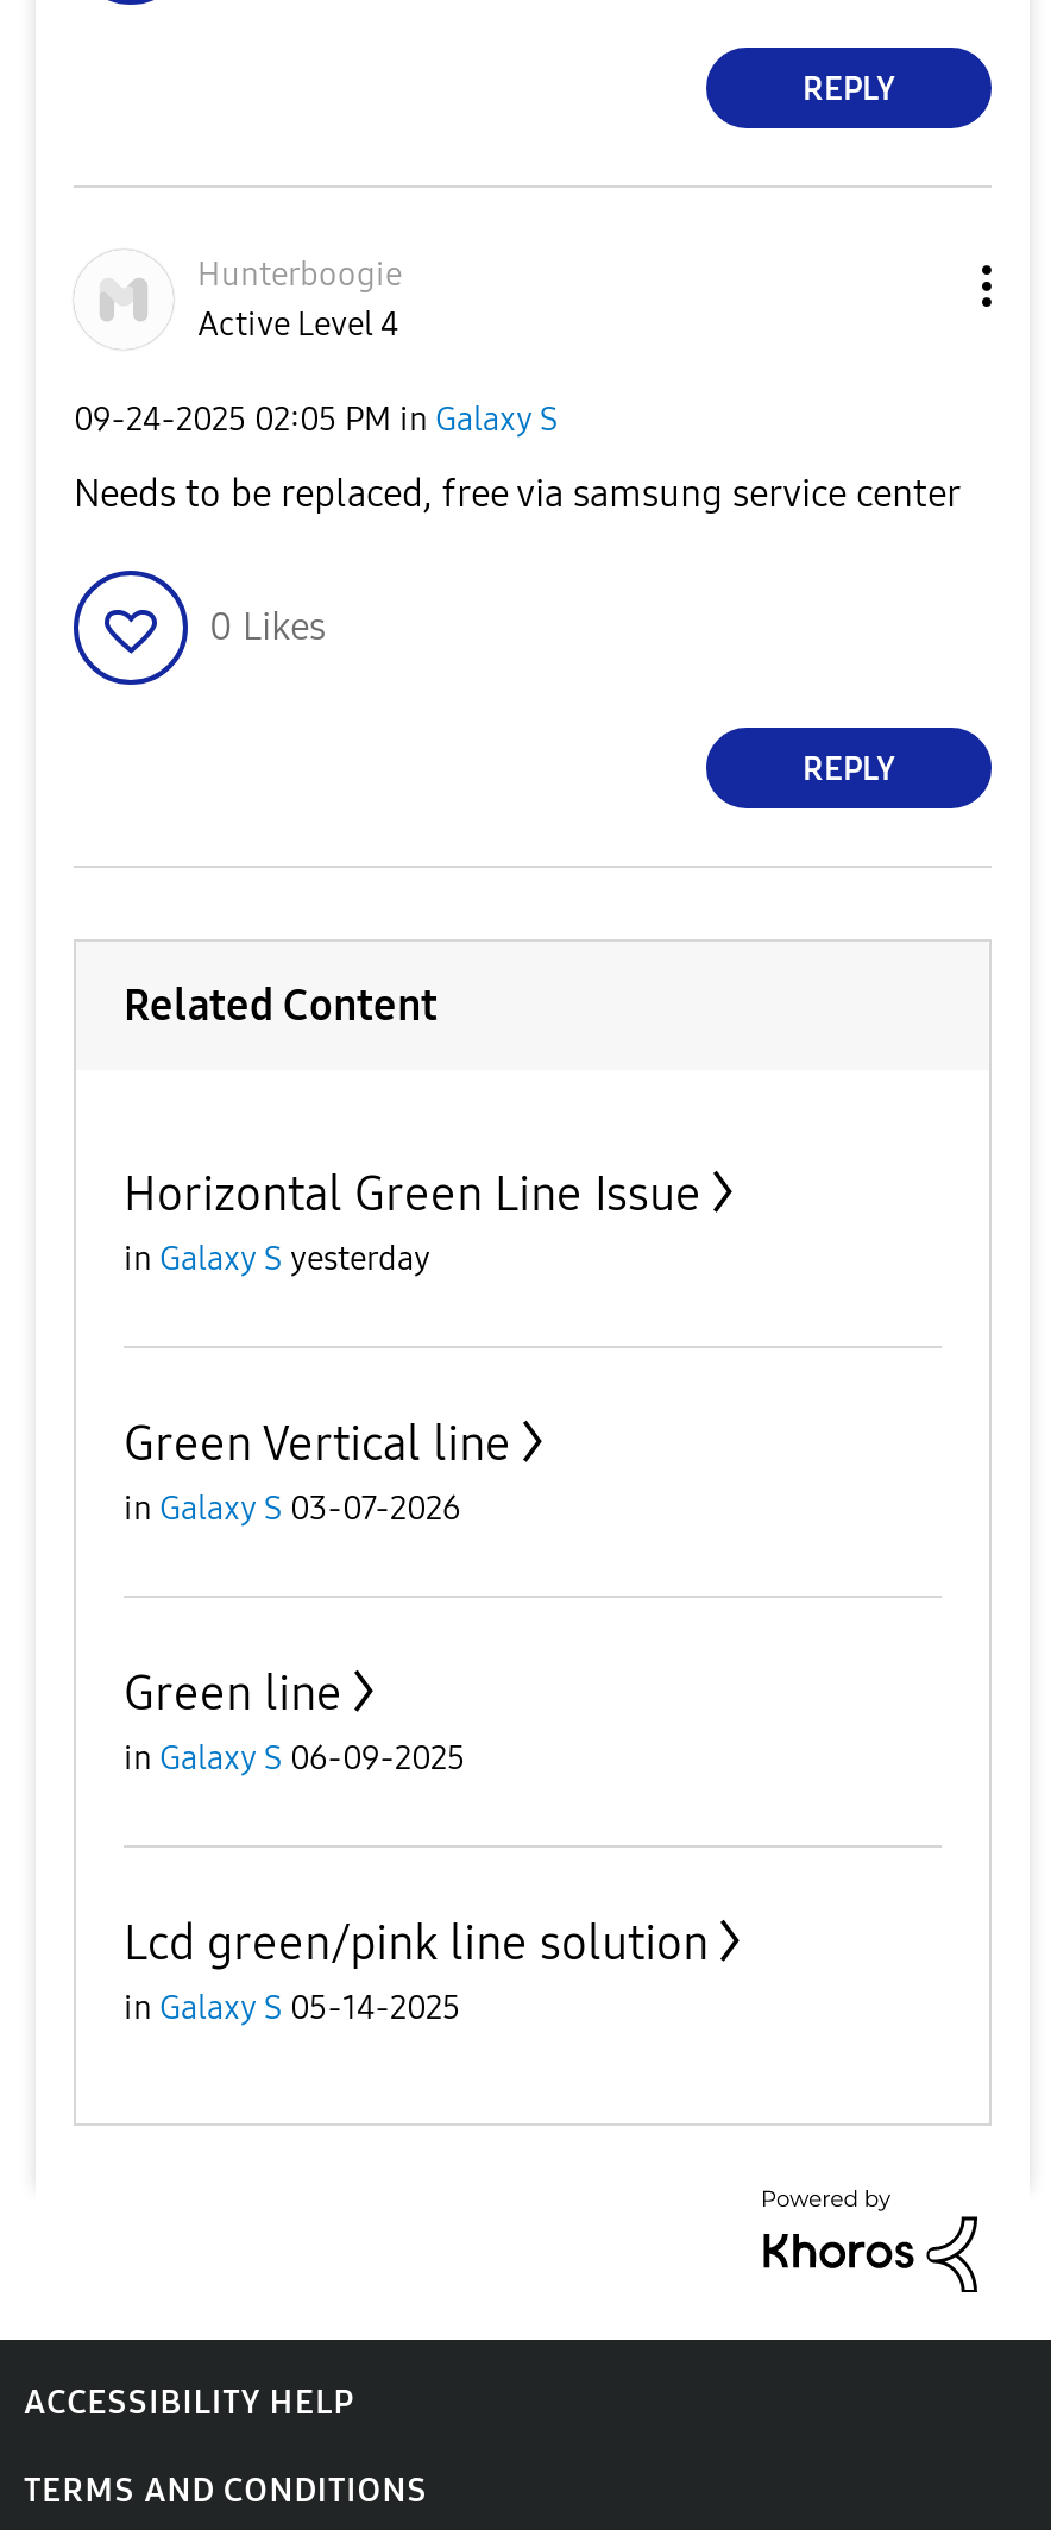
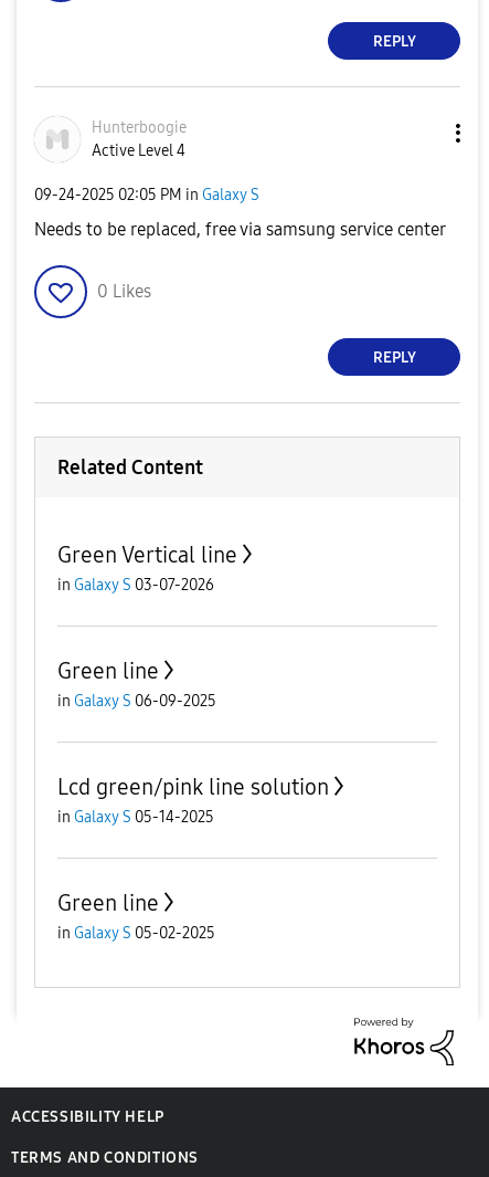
[124,1165,701,1279] Horizontal Green Line Issue | in Galaxy S yesterday -> none
moved [124,1415,709,2028] -> [57,542,329,827]: Green Vertical line | in Galaxy S 03-07-2026 | Green line | in Galaxy S 06-09-2025 | Lcd green/pink line solution | in Galaxy S 05-14-2025
none -> [57,890,215,943] Green line | in Galaxy S 05-02-2025

